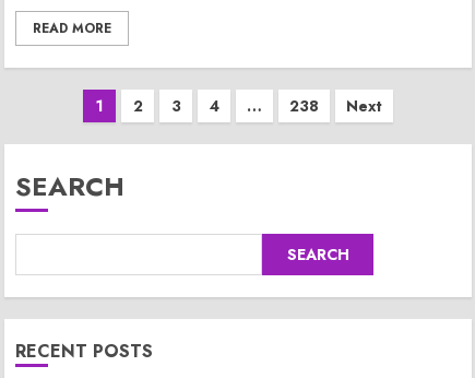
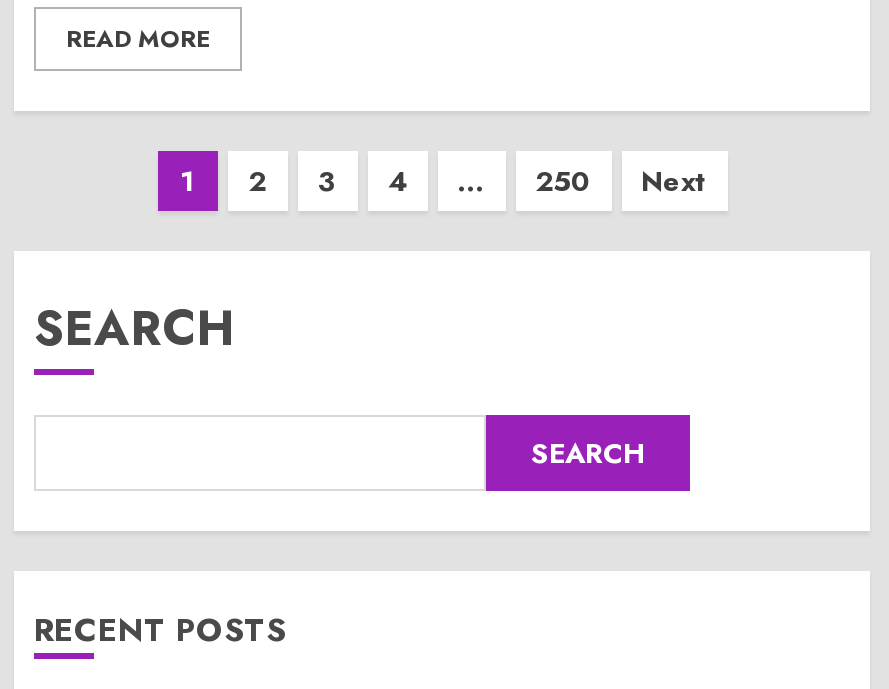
[289,95,319,117] 238 -> [535,161,591,201] 250

